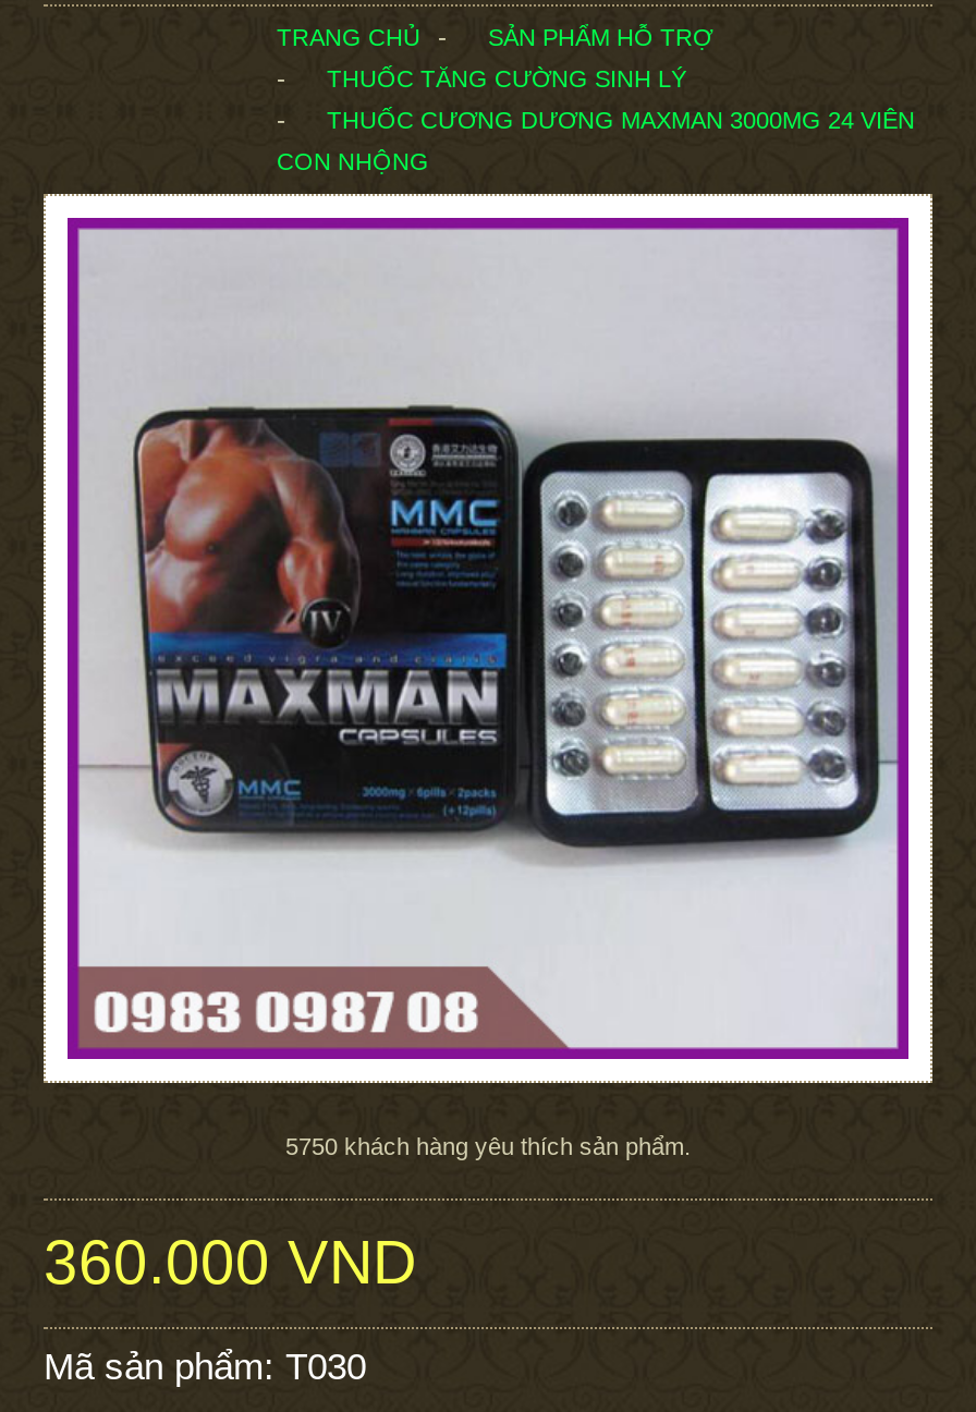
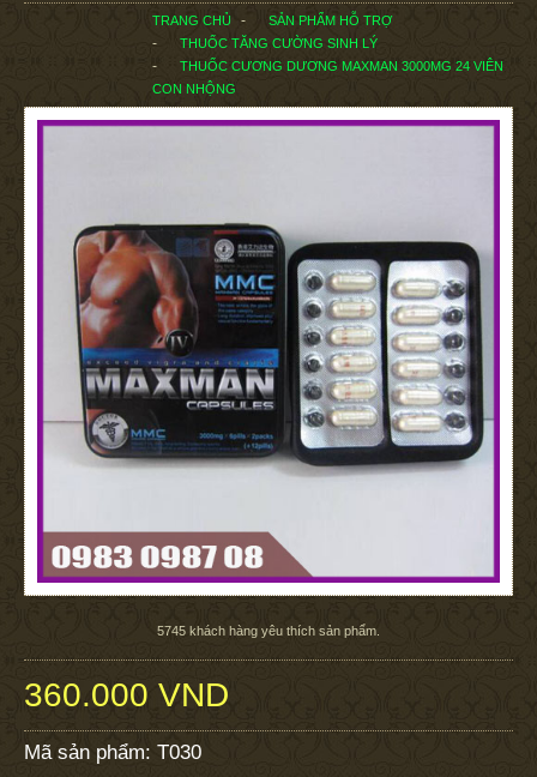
[285,1133,691,1159] 5750 khách hàng yêu thích sản phẩm. -> [157,624,380,638] 5745 khách hàng yêu thích sản phẩm.

